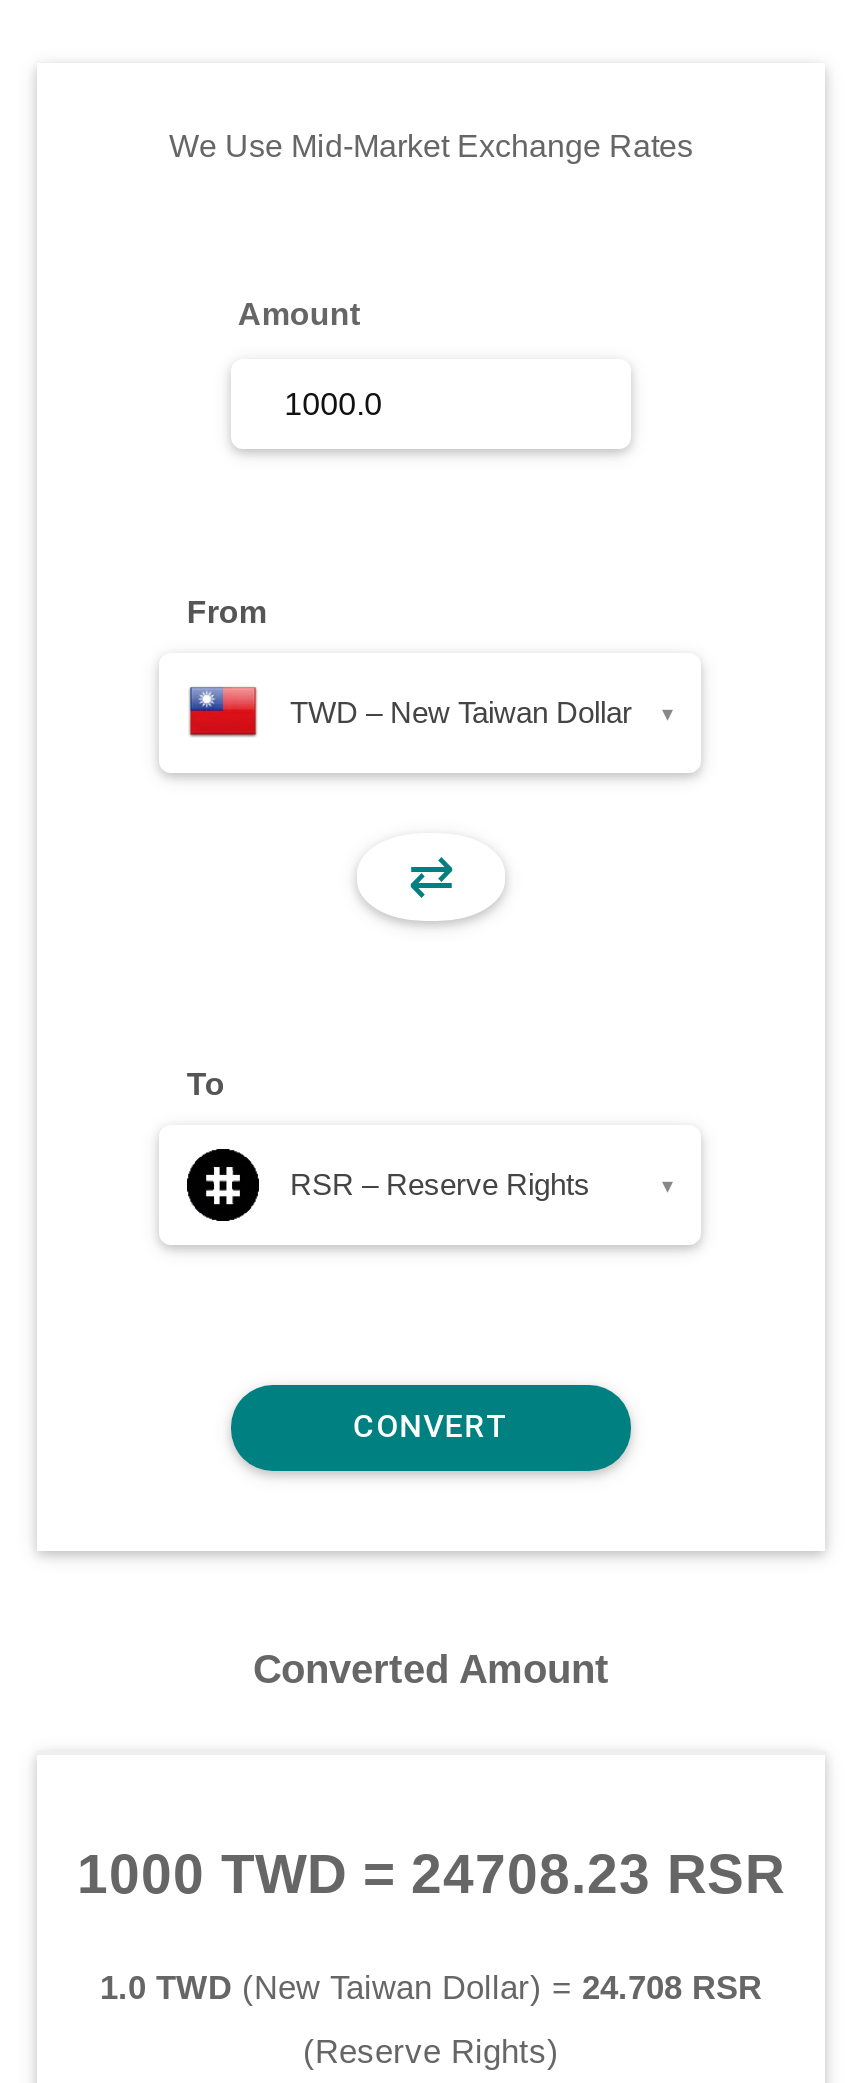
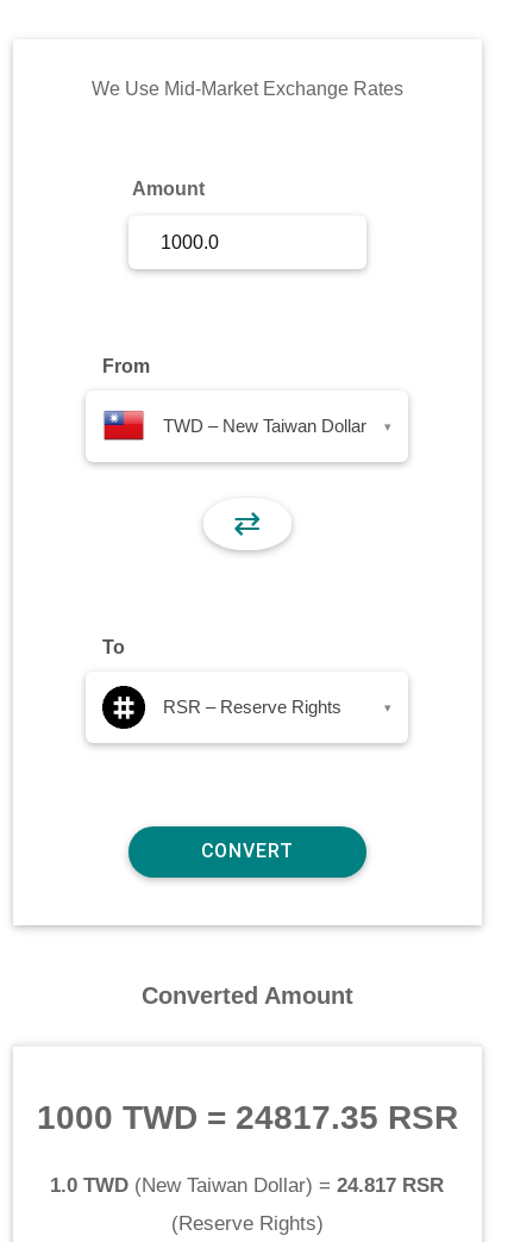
[77,1842,785,1904] 1000 TWD = 24708.23 RSR -> [37,1099,458,1136] 1000 TWD = 24817.35 RSR
[100,1968,762,2006] 1.0 TWD (New Taiwan Dollar) = 24.708 RSR -> [51,1174,444,1196] 1.0 TWD (New Taiwan Dollar) = 24.817 RSR

